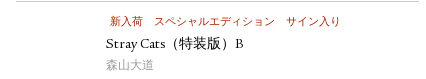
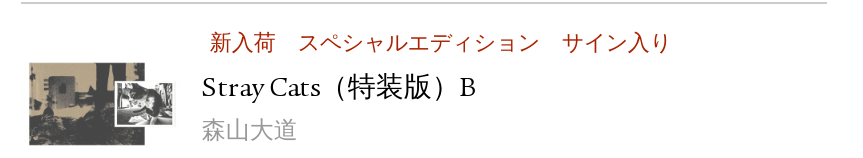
none -> [27,60,175,148] [image]

